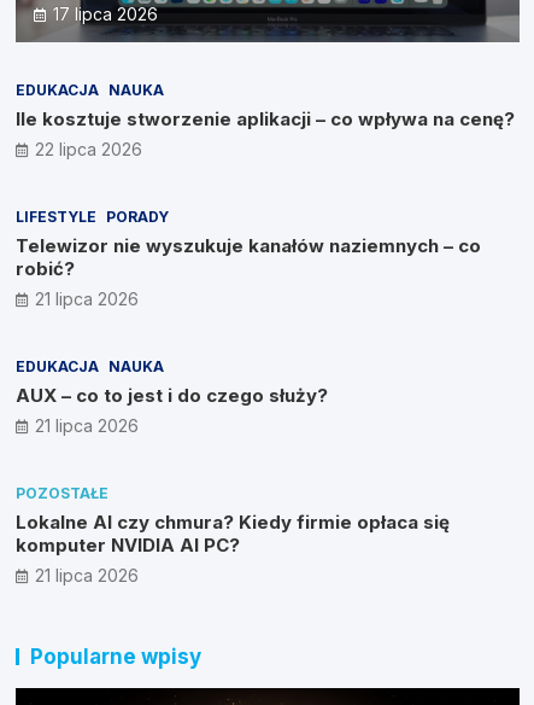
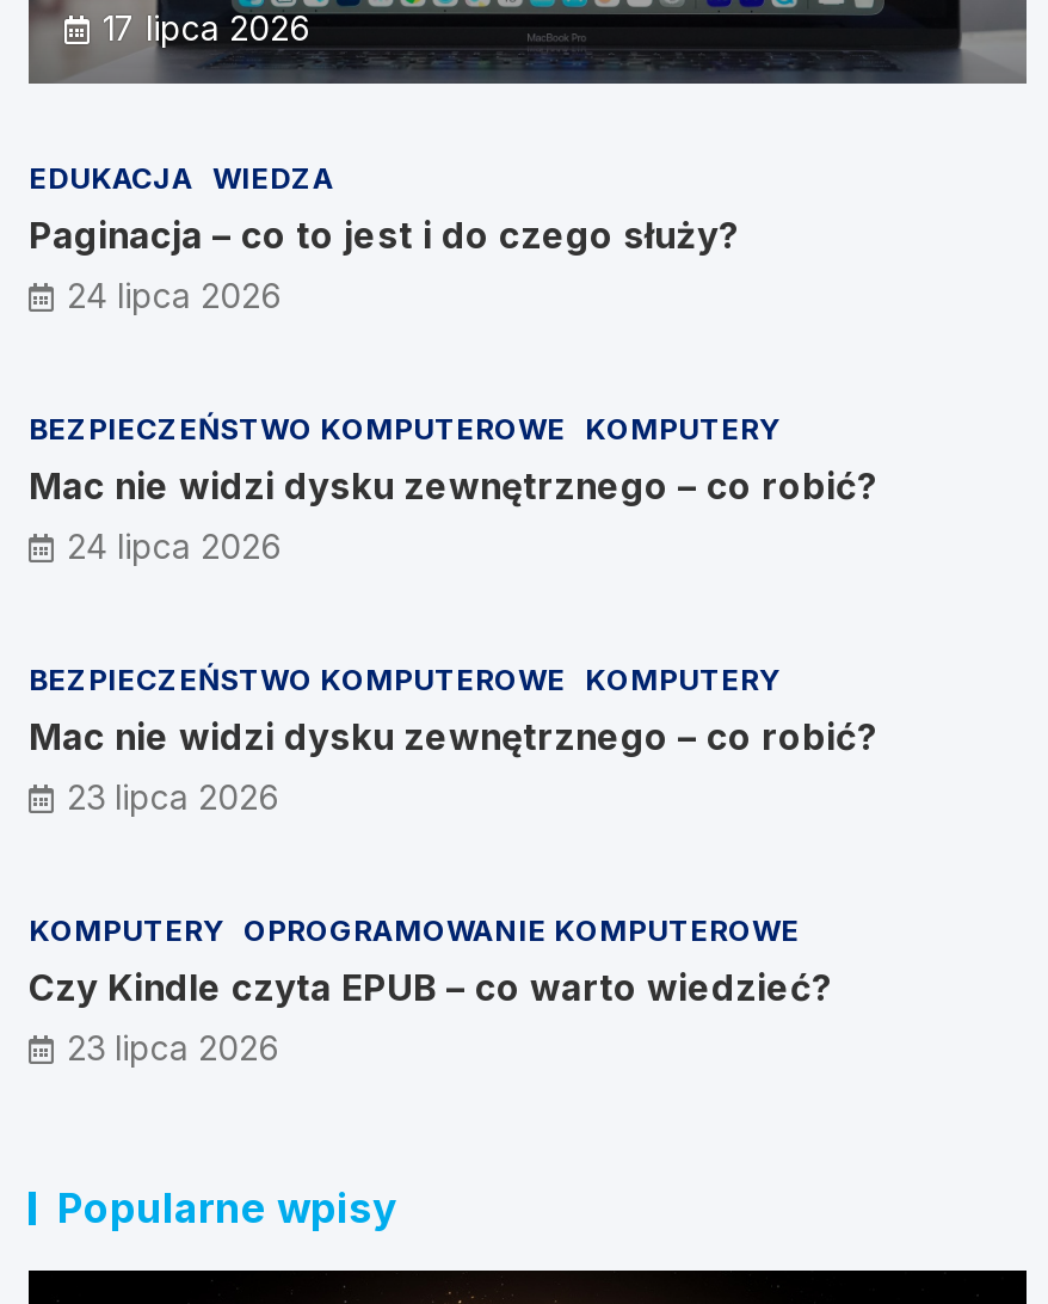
[16,81,515,159] EDUKACJA NAUKA | Ile kosztuje stworzenie aplikacji – co wpływa na cenę? | 22 lipca 2026 -> [29,160,740,315] EDUKACJA WIEDZA | Paginacja – co to jest i do czego służy? | 24 lipca 2026
[16,207,481,309] LIFESTYLE PORADY | Telewizor nie wyszukuje kanałów naziemnych – co | robić? | 21 lipca 2026 -> [29,410,879,566] BEZPIECZEŃSTWO KOMPUTEROWE KOMPUTERY | Mac nie widzi dysku zewnętrznego – co robić? | 24 lipca 2026
[16,357,328,436] EDUKACJA NAUKA | AUX – co to jest i do czego służy? | 21 lipca 2026 -> [29,661,879,816] BEZPIECZEŃSTWO KOMPUTEROWE KOMPUTERY | Mac nie widzi dysku zewnętrznego – co robić? | 23 lipca 2026
[16,484,450,585] POZOSTAŁE | Lokalne AI czy chmura? Kiedy firmie opłaca się | komputer NVIDIA AI PC? | 21 lipca 2026 -> [29,912,833,1067] KOMPUTERY OPROGRAMOWANIE KOMPUTEROWE | Czy Kindle czyta EPUB – co warto wiedzieć? | 23 lipca 2026

